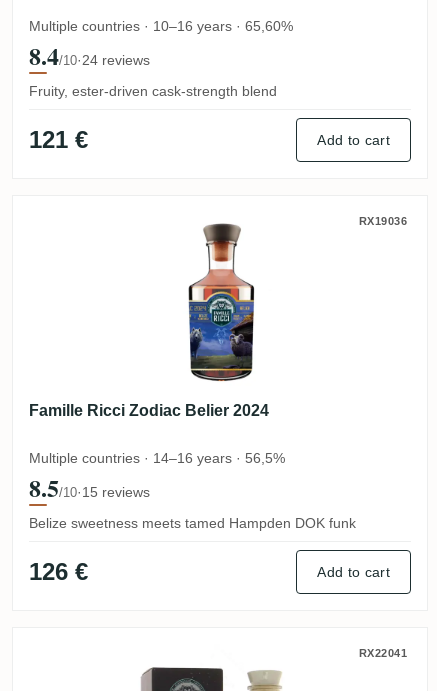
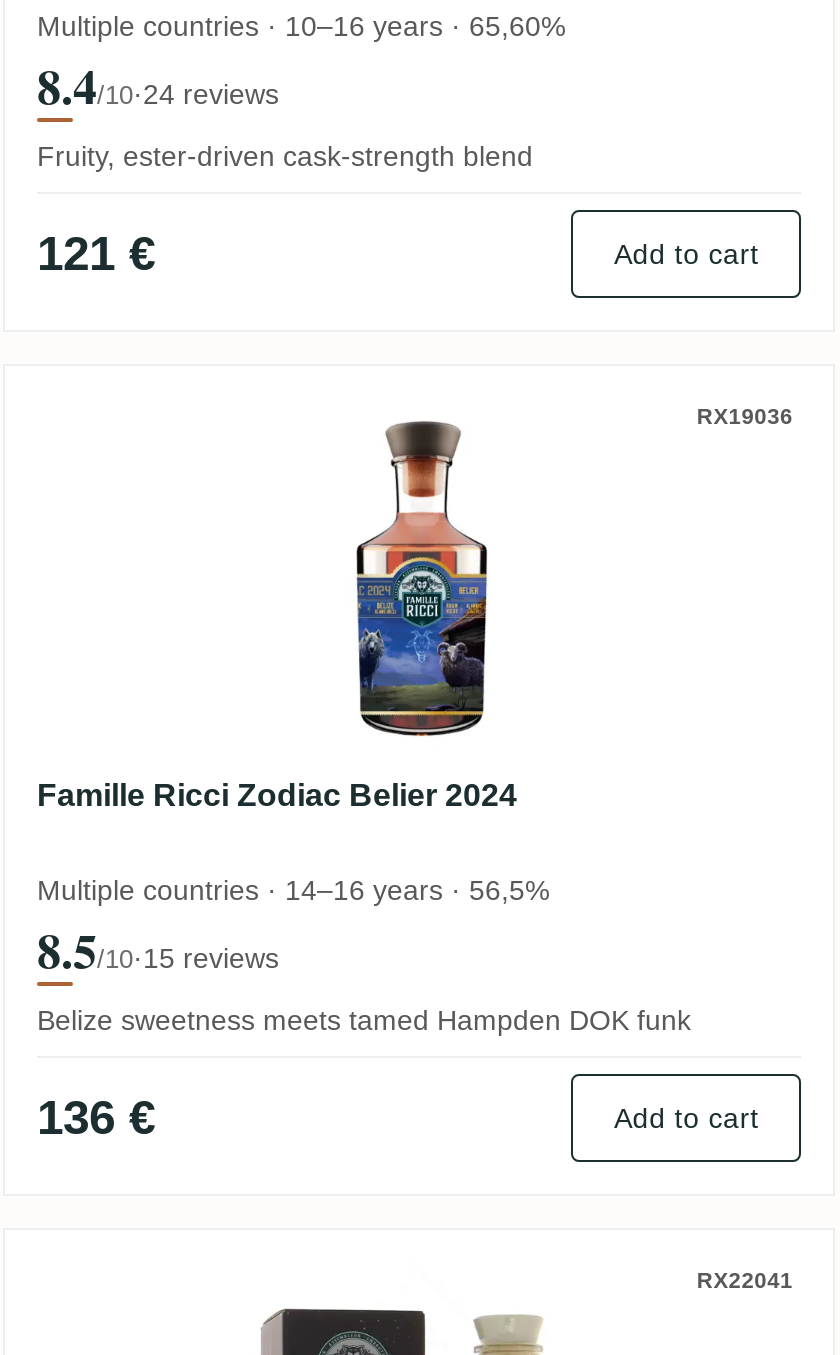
[29,558,88,585] 126 € -> [37,1090,155,1144] 136 €

